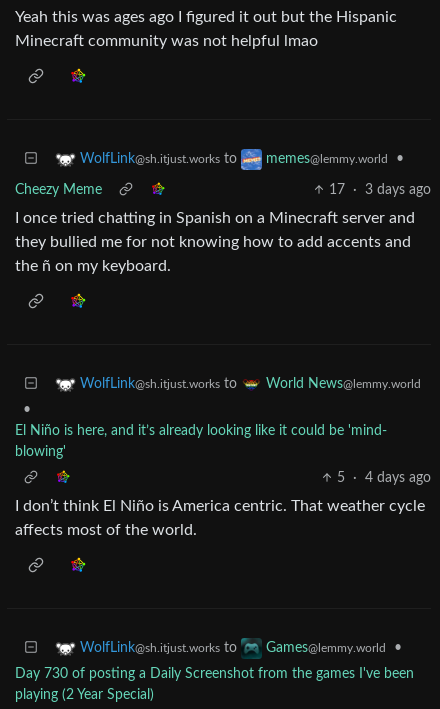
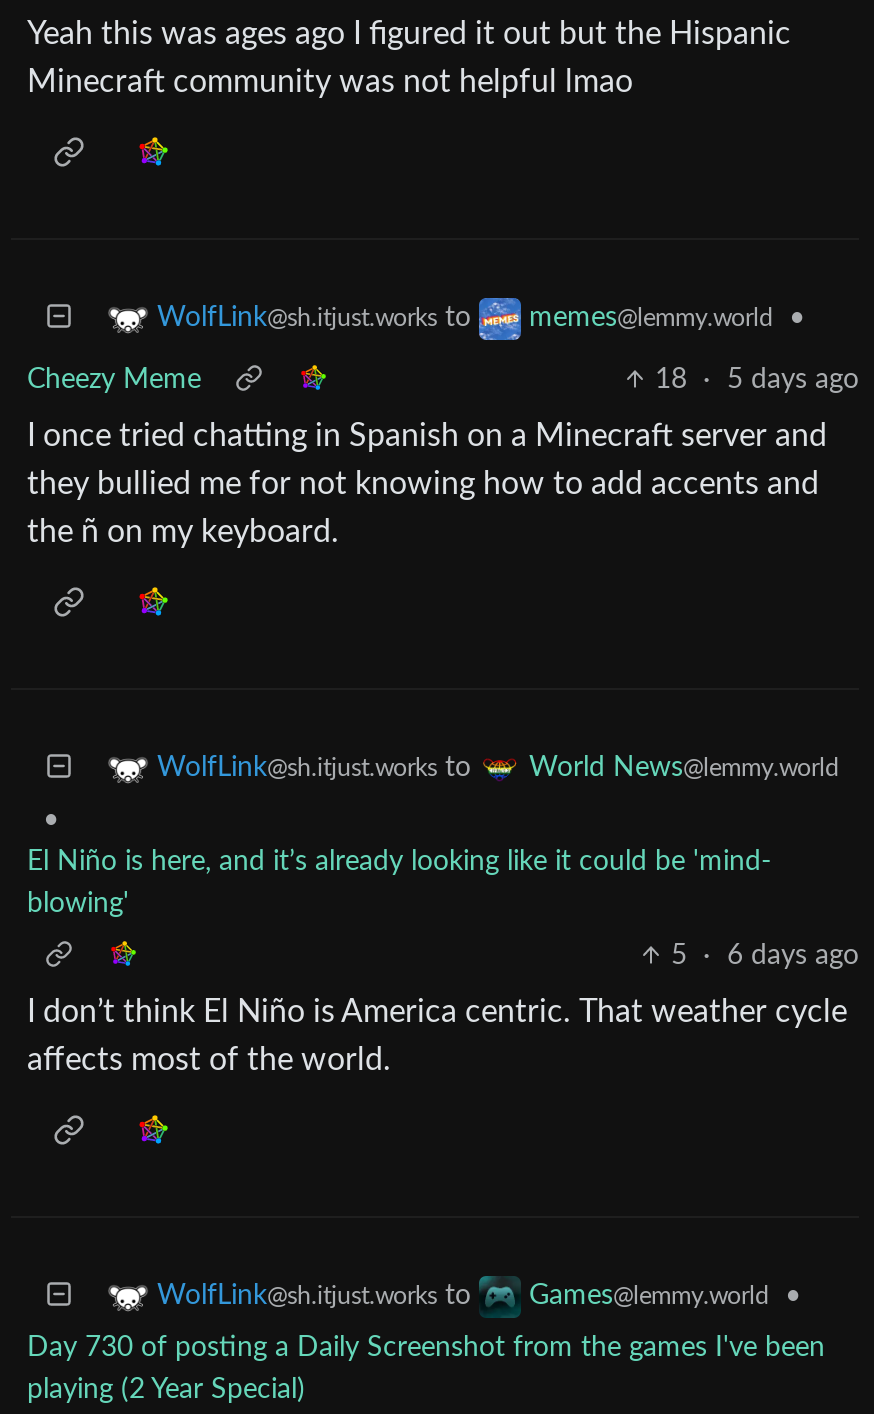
[329,183,431,197] 17 · 3 days ago -> [655,366,859,394] 18 · 5 days ago
[337,471,431,485] 5 · 4 days ago -> [671,942,859,970] 5 · 6 days ago

